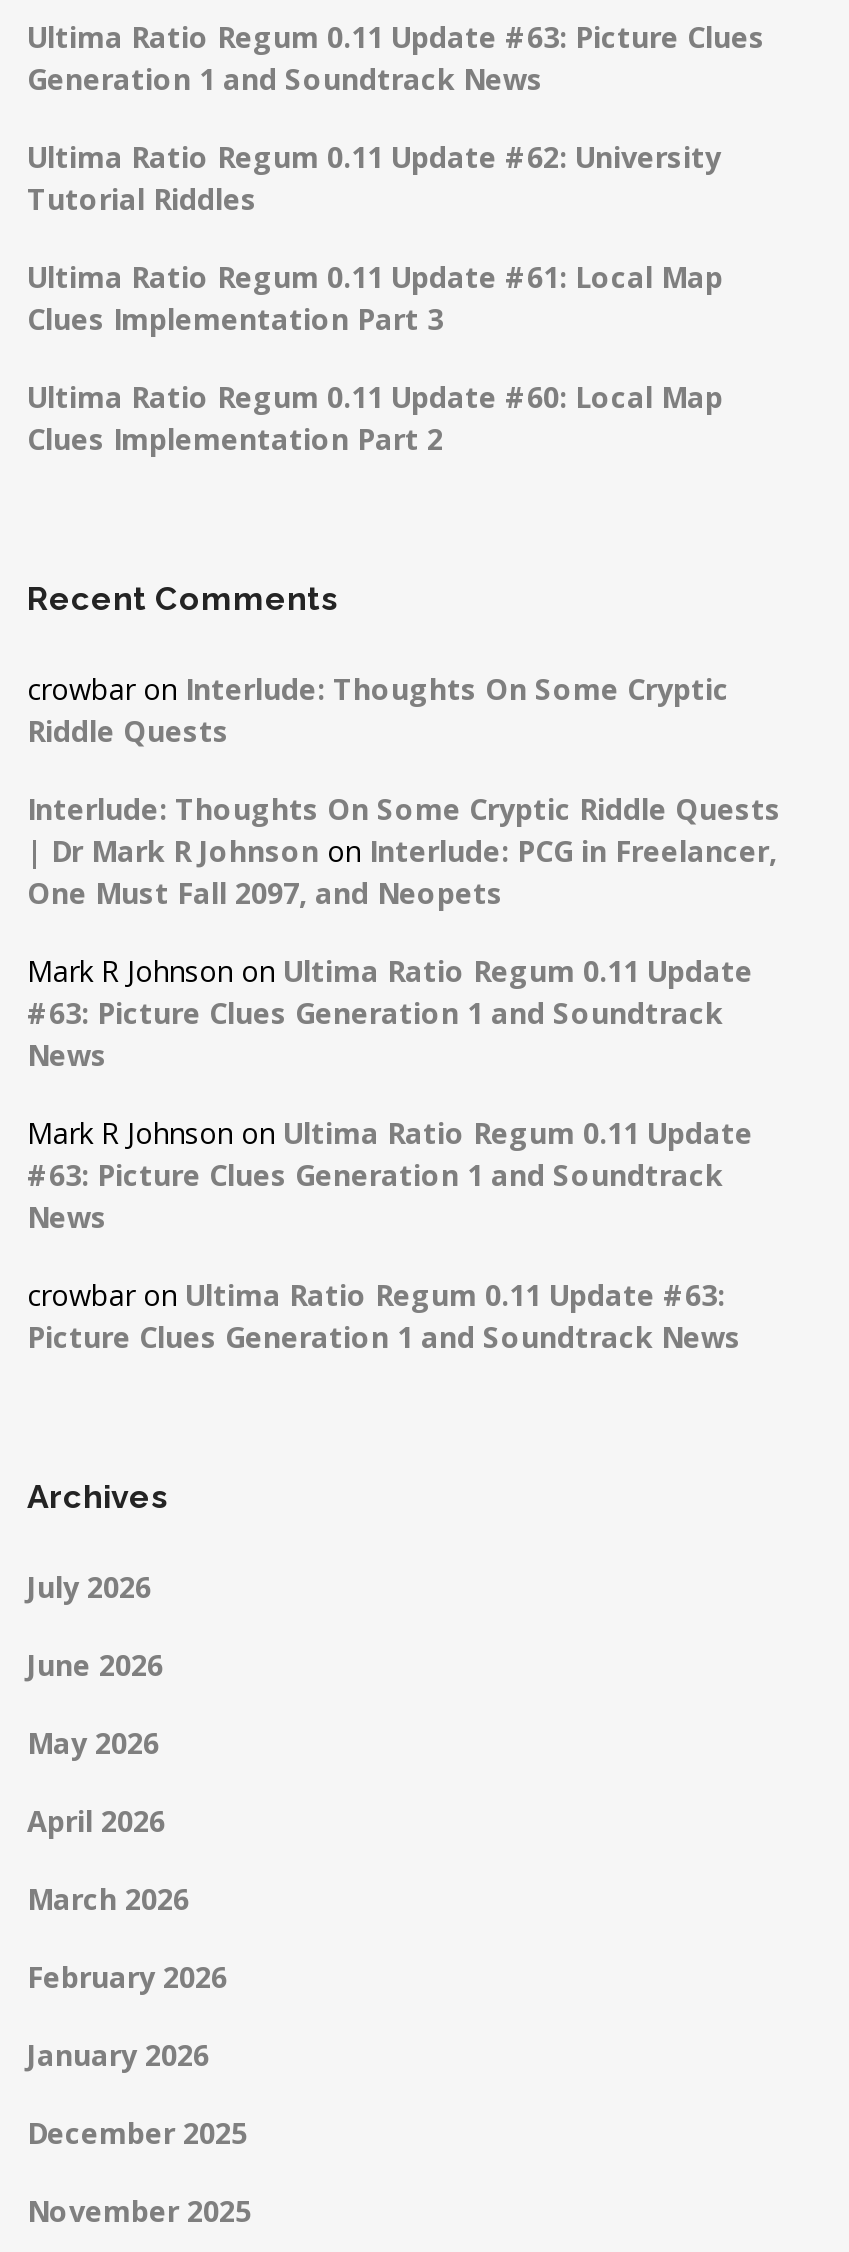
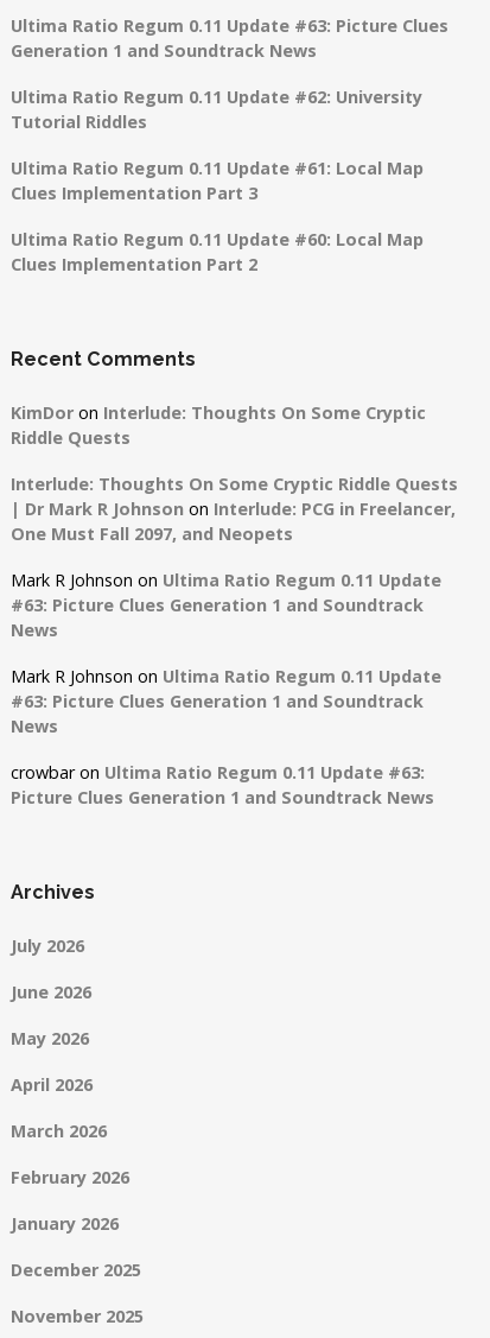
[27,670,729,708] crowbar on Interlude: Thoughts On Some Cryptic -> [11,401,426,424] KimDor on Interlude: Thoughts On Some Cryptic

